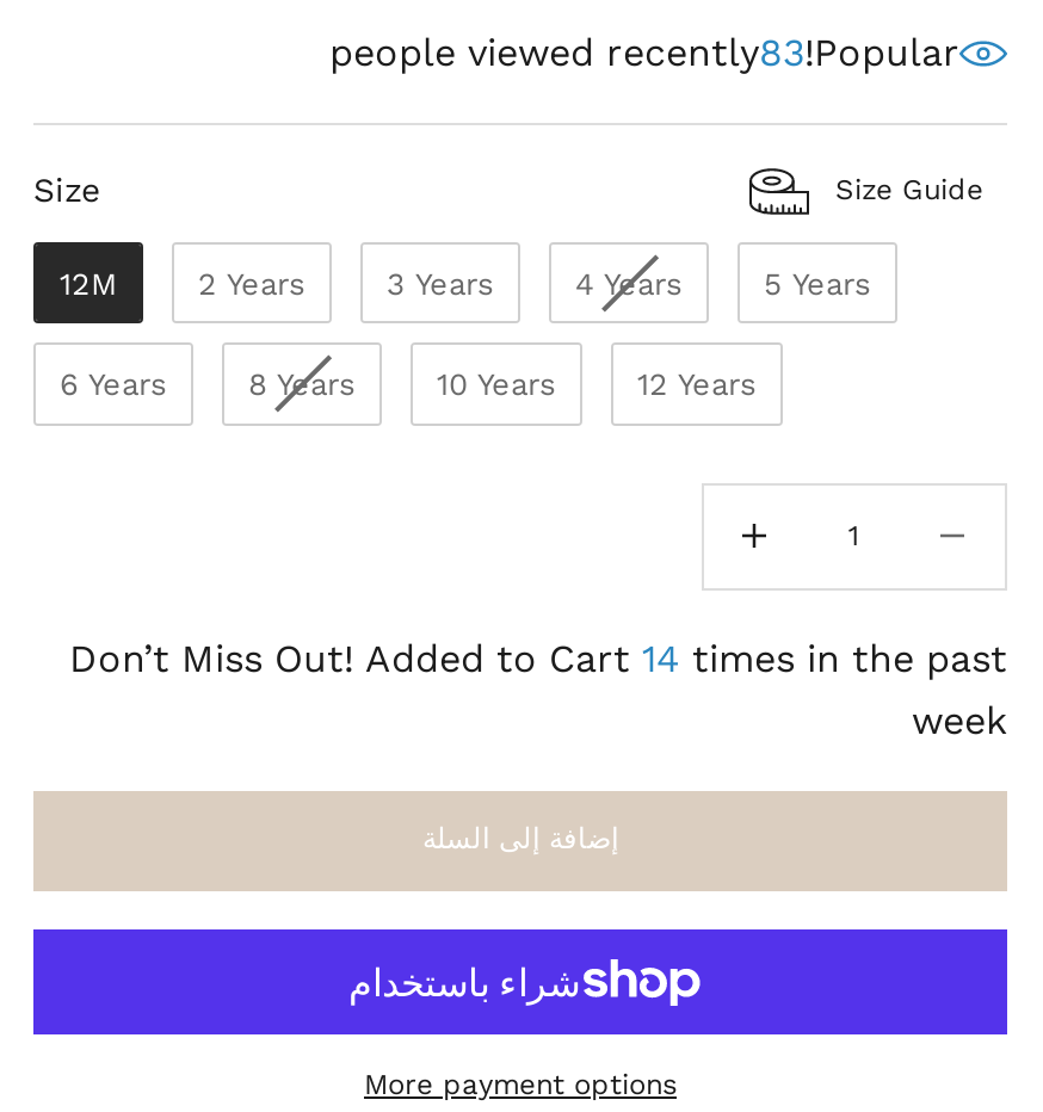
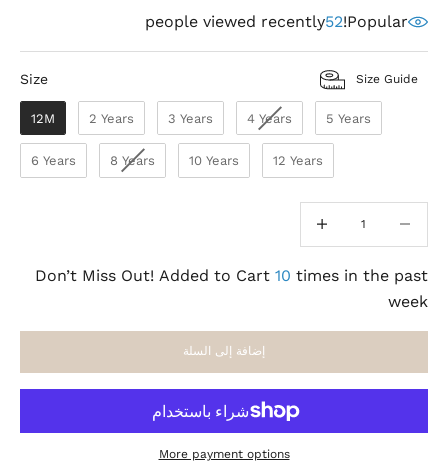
[329,30,959,75] people viewed recently 83 Popular! -> [145,12,408,31] people viewed recently 52 Popular!
[69,636,1007,681] Don’t Miss Out! Added to Cart 14 times in the past -> [35,266,428,285] Don’t Miss Out! Added to Cart 10 times in the past

